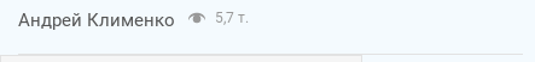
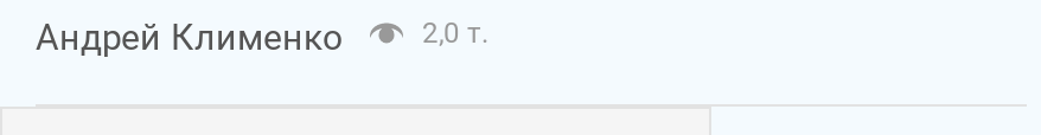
[215,9,249,26] 5,7 т. -> [422,16,488,49] 2,0 т.

